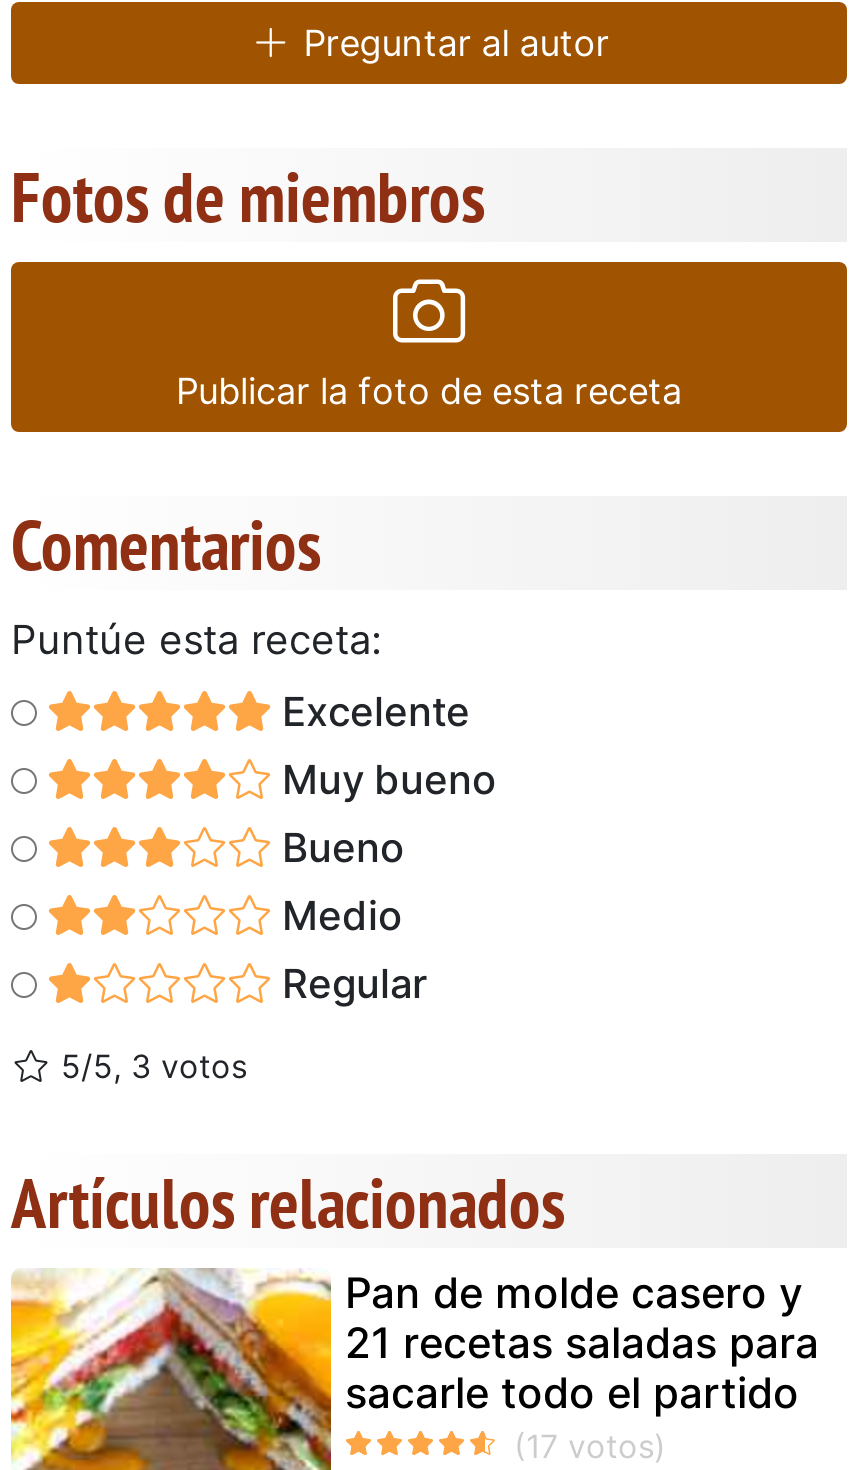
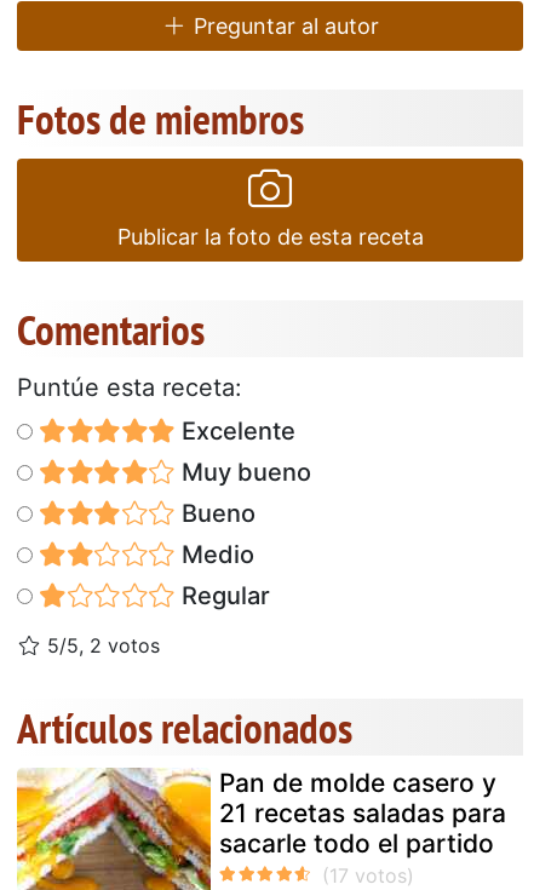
[51,1045,247,1085] 5/5, 3 votos -> [41,633,160,657] 5/5, 2 votos

